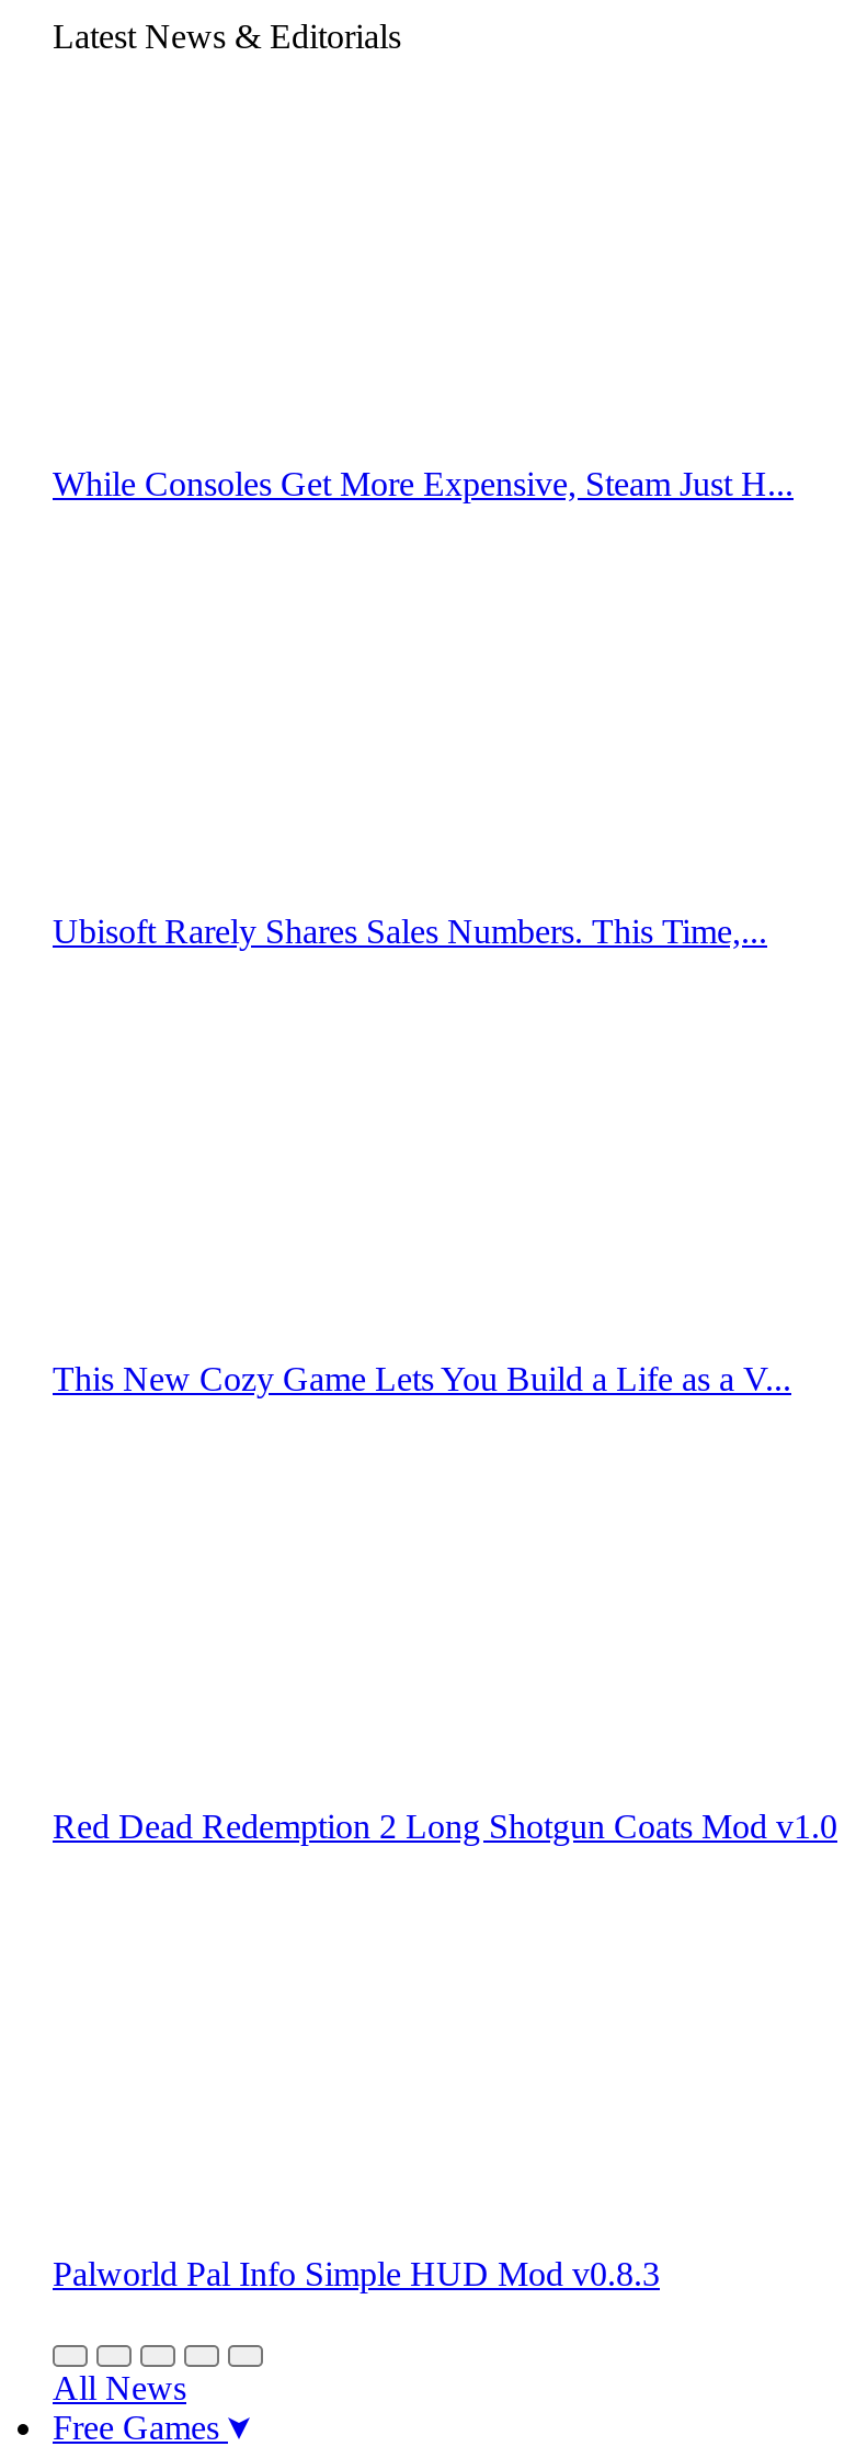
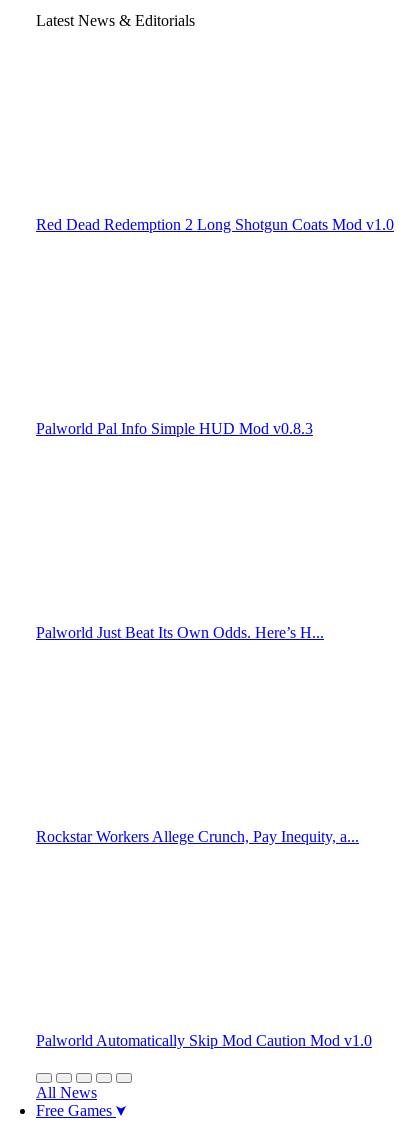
[53,465,794,502] While Consoles Get More Expensive, Steam Just H... -> none
[53,913,767,950] Ubisoft Rarely Shares Sales Numbers. This Time,... -> none
[53,1360,791,1397] This New Cozy Game Lets You Build a Life as a V... -> none
moved [53,1808,837,2292] -> [36,216,394,437]: Red Dead Redemption 2 Long Shotgun Coats Mod v1.0 | Palworld Pal Info Simple HUD Mod v0.8.3
none -> [36,624,324,641] Palworld Just Beat Its Own Odds. Here’s H...
none -> [36,828,359,845] Rockstar Workers Allege Crunch, Pay Inequity, a...
none -> [36,1032,372,1049] Palworld Automatically Skip Mod Caution Mod v1.0

